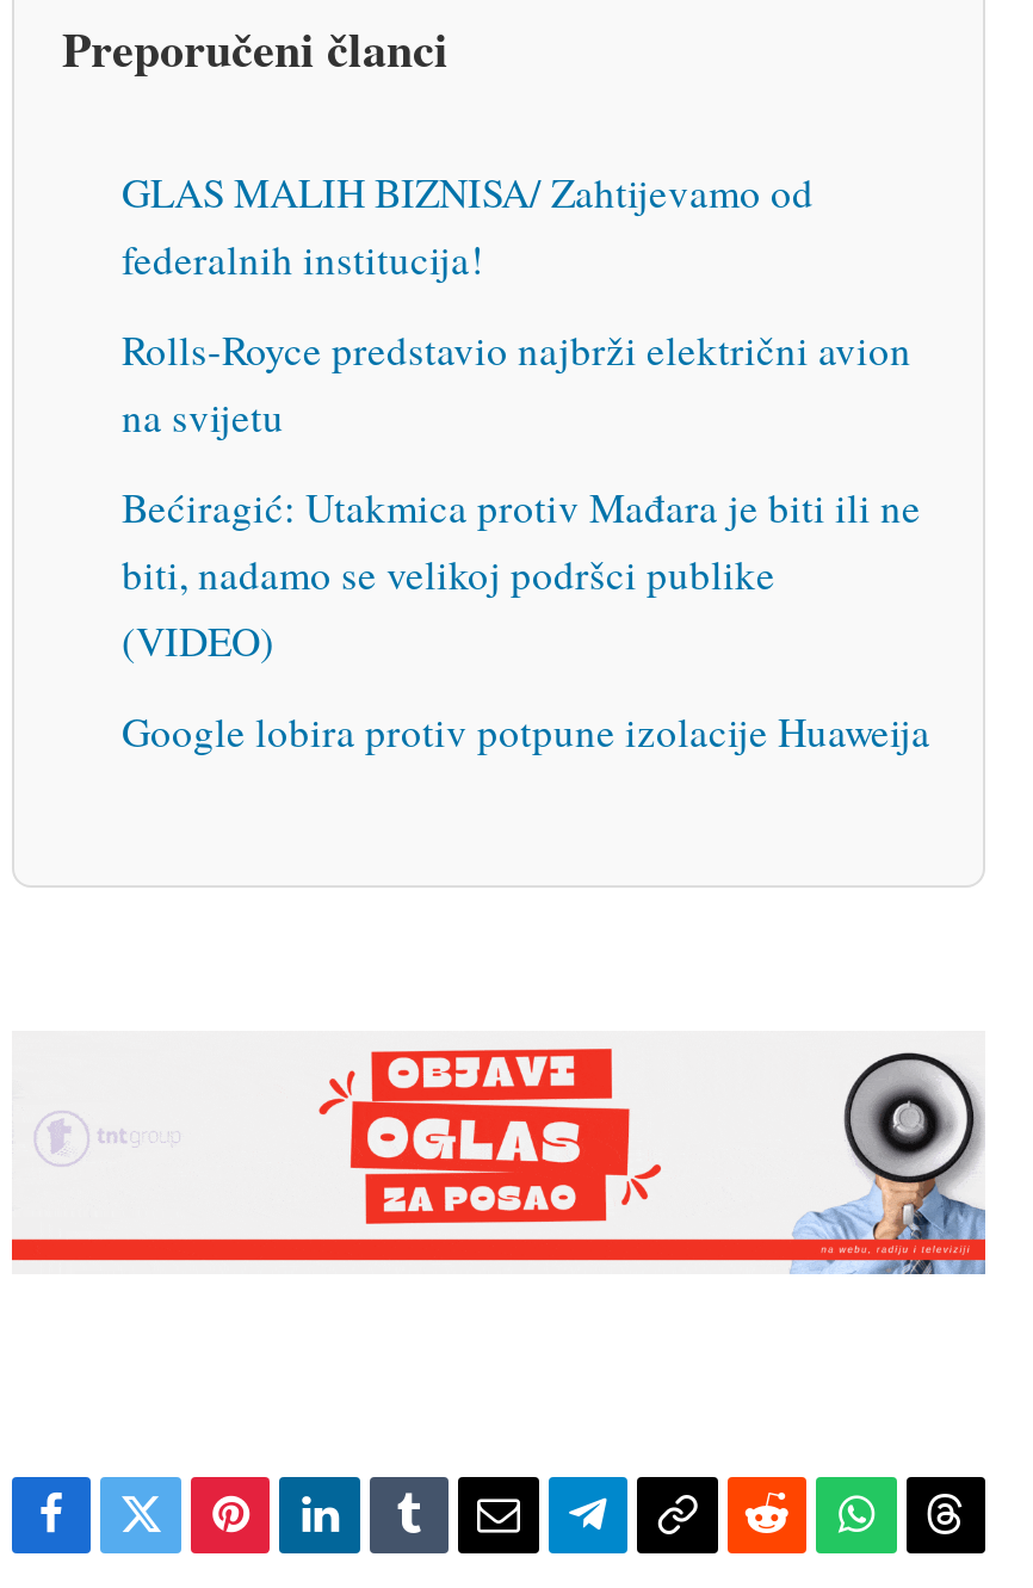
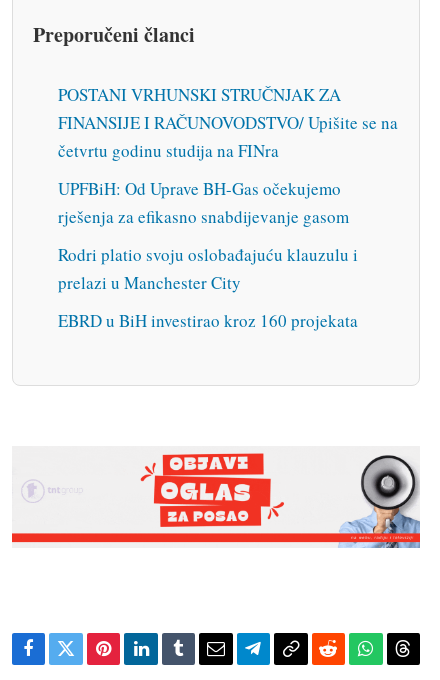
[122,164,814,285] GLAS MALIH BIZNISA/ Zahtijevamo od | federalnih institucija! -> [58,83,398,162] POSTANI VRHUNSKI STRUČNJAK ZA | FINANSIJE I RAČUNOVODSTVO/ Upišite se na | četvrtu godinu studija na FINra
[122,321,911,443] Rolls-Royce predstavio najbrži električni avion | na svijetu -> [58,177,349,228] UPFBiH: Od Uprave BH-Gas očekujemo | rješenja za efikasno snabdijevanje gasom
[122,479,921,667] Bećiragić: Utakmica protiv Mađara je biti ili ne | biti, nadamo se velikoj podršci publike | (VIDEO) -> [58,243,358,294] Rodri platio svoju oslobađajuću klauzulu i | prelazi u Manchester City
[122,703,930,758] Google lobira protiv potpune izolacije Huaweija -> [58,309,358,332] EBRD u BiH investirao kroz 160 projekata

